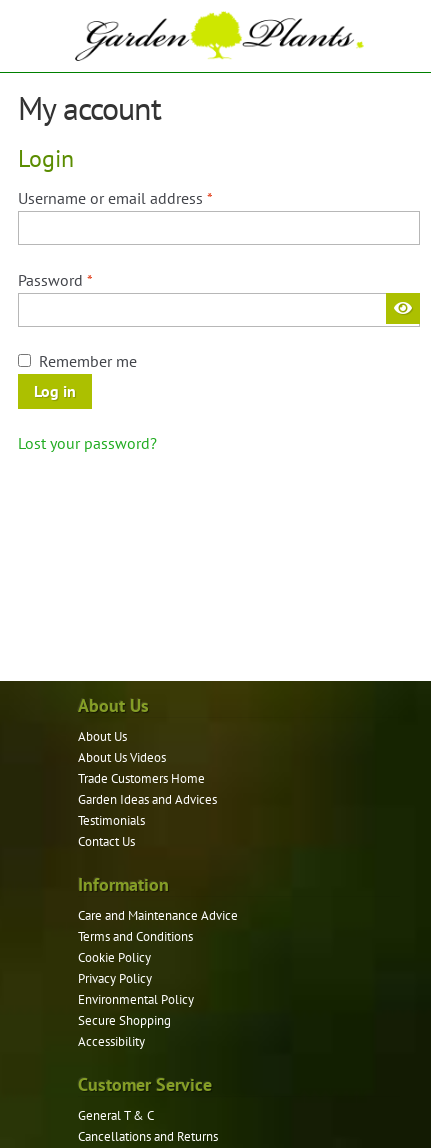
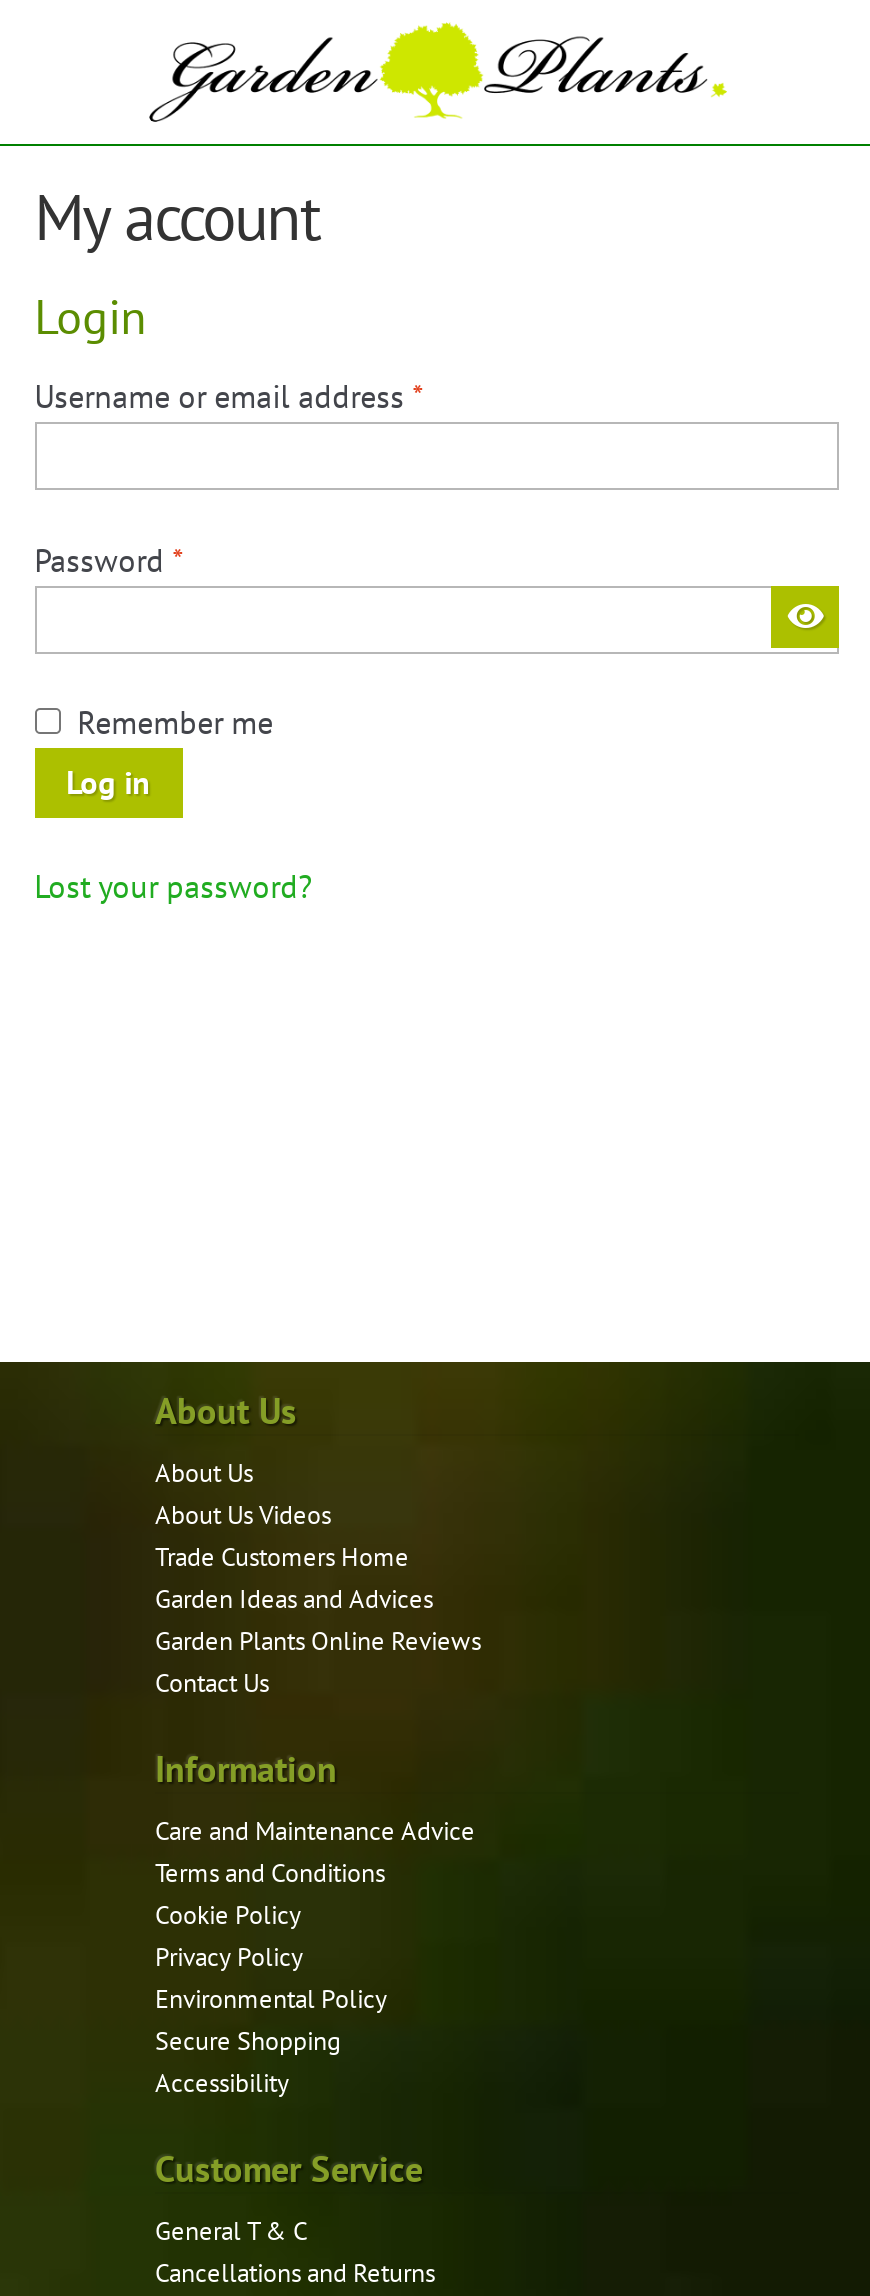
[78,812,145,829] Testimonials -> [155,1624,481,1658] Garden Plants Online Reviews

